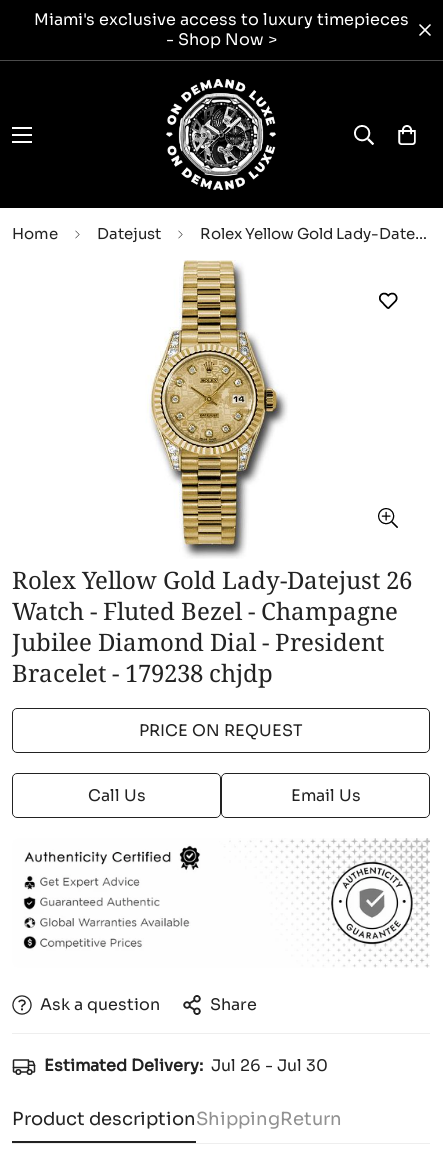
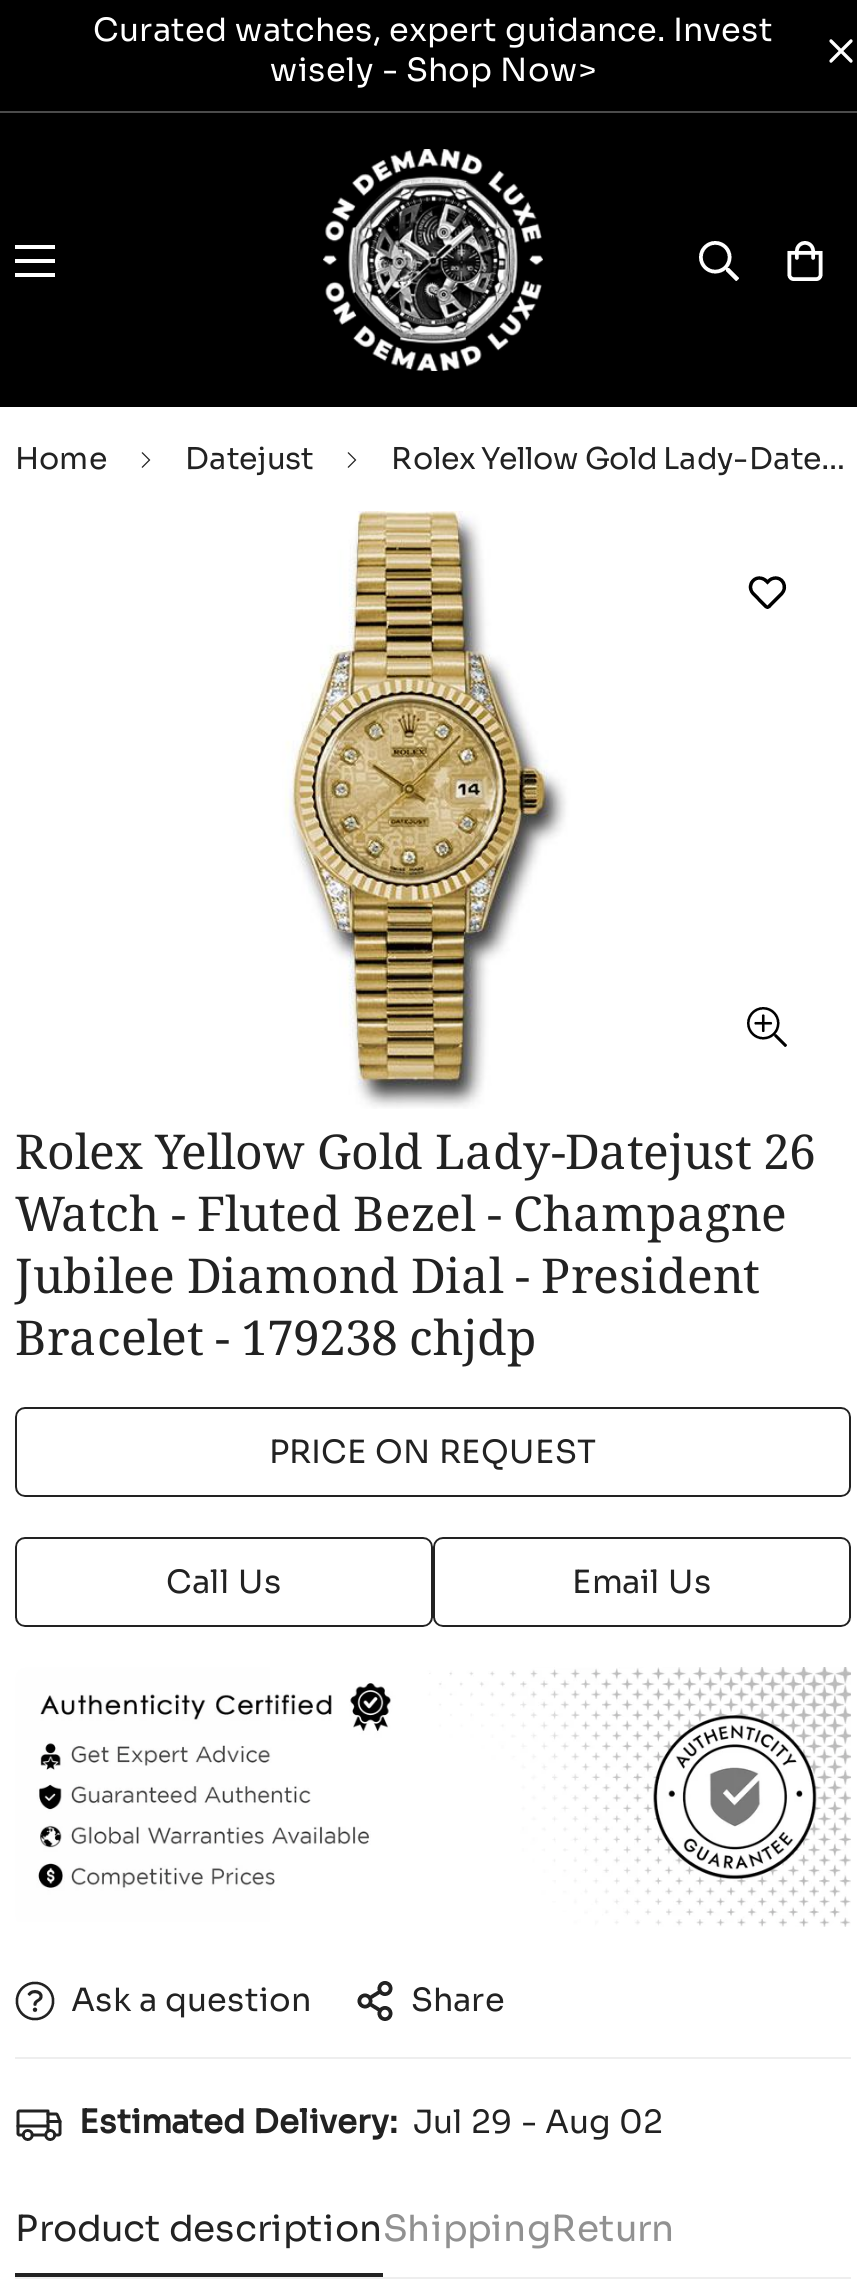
[33,9,408,50] Miami's exclusive access to luxury timepieces | - Shop Now > -> [93,9,773,91] Curated watches, expert guidance. Invest | wisely - Shop Now>
[44,1055,328,1076] Estimated Delivery: Jul 26 - Jul 30 -> [79,2101,663,2143] Estimated Delivery: Jul 29 - Aug 02

